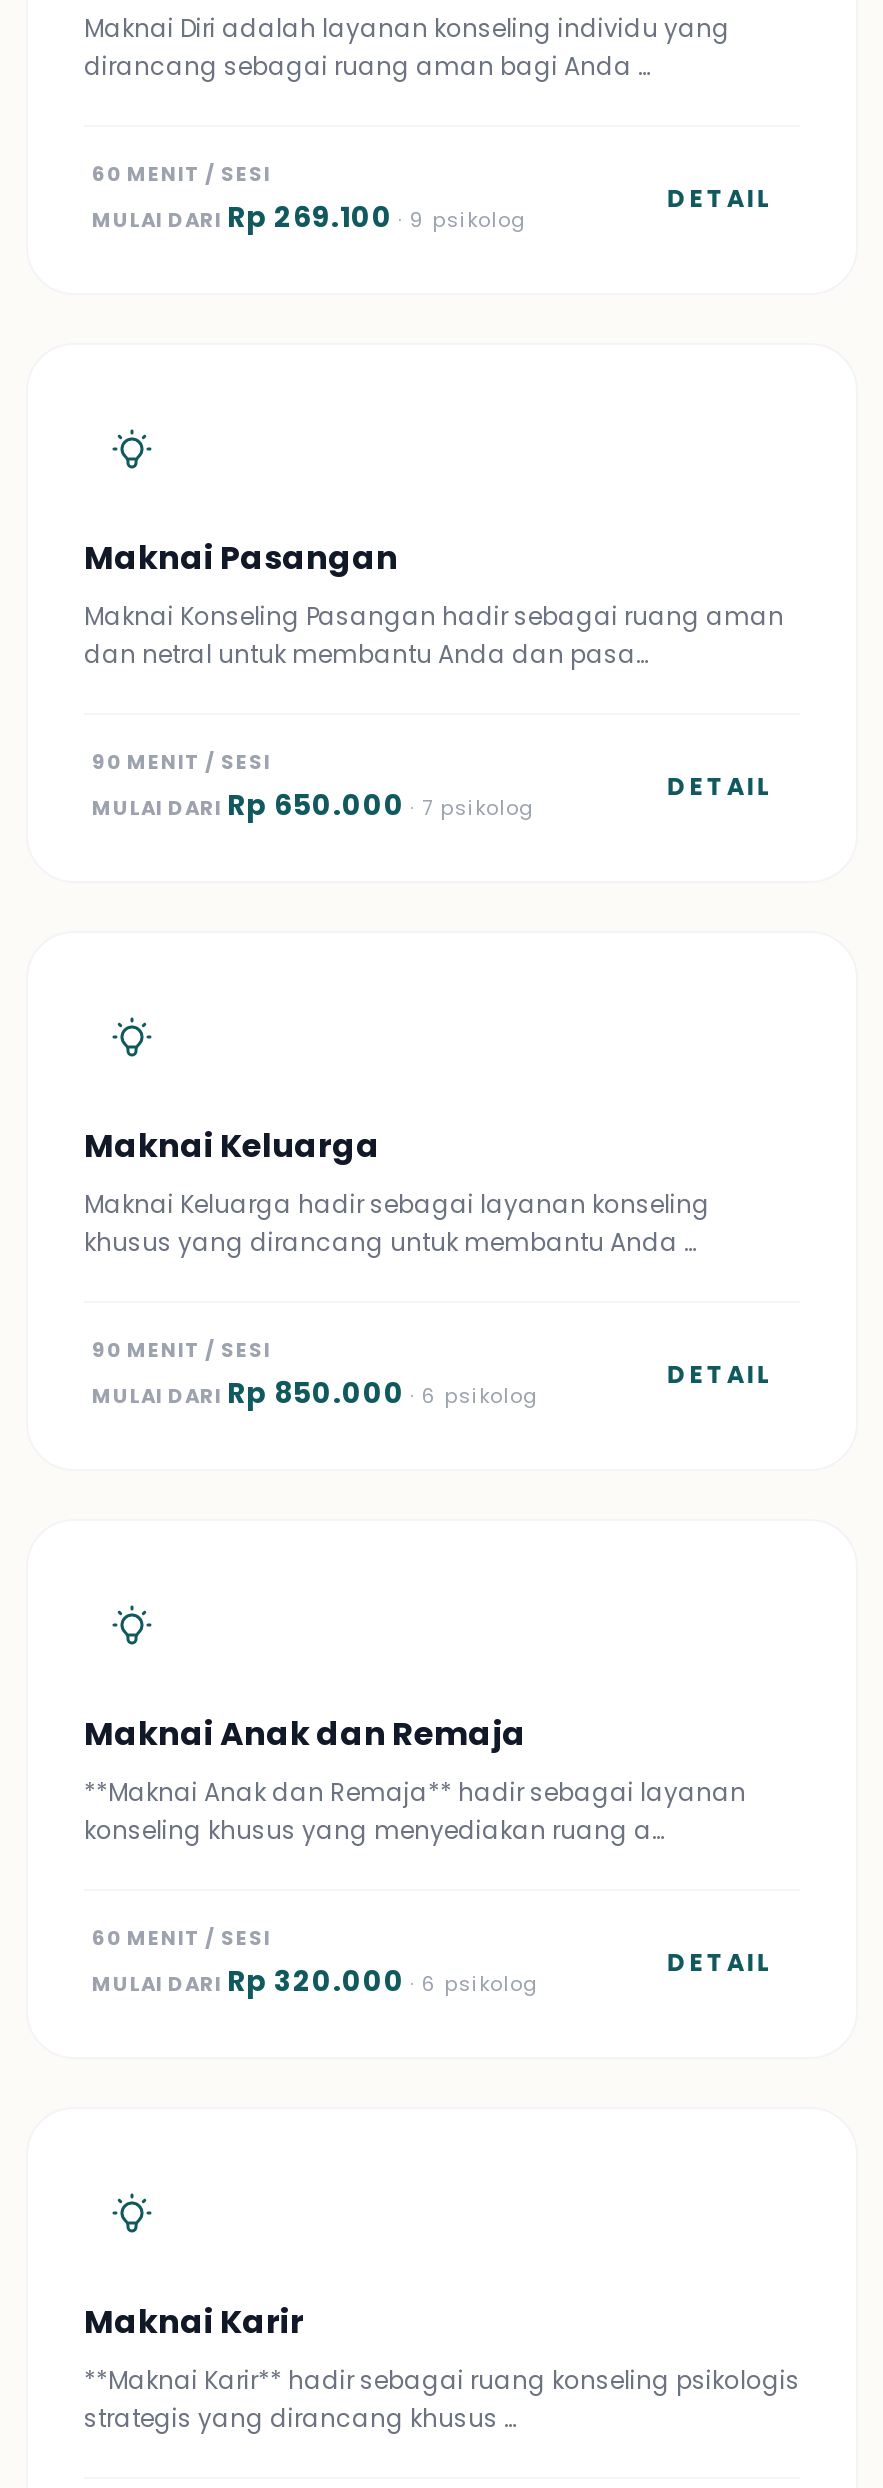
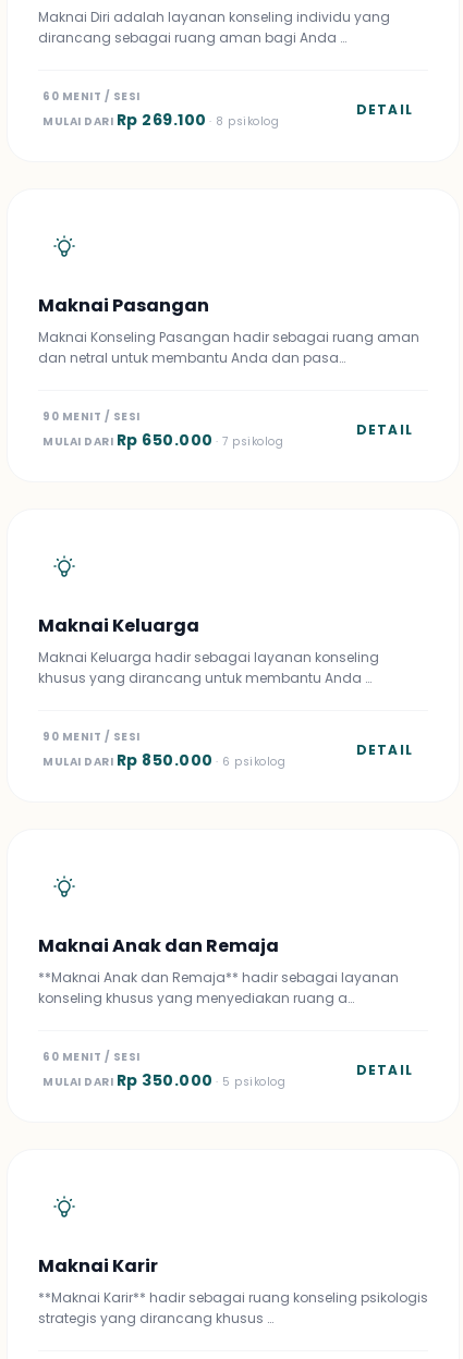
[92,197,526,237] MULAI DARI Rp 269.100 · 9 psikolog -> [42,109,279,131] MULAI DARI Rp 269.100 · 8 psikolog
[92,1961,538,2001] MULAI DARI Rp 320.000 · 6 psikolog -> [42,1069,285,1091] MULAI DARI Rp 350.000 · 5 psikolog

